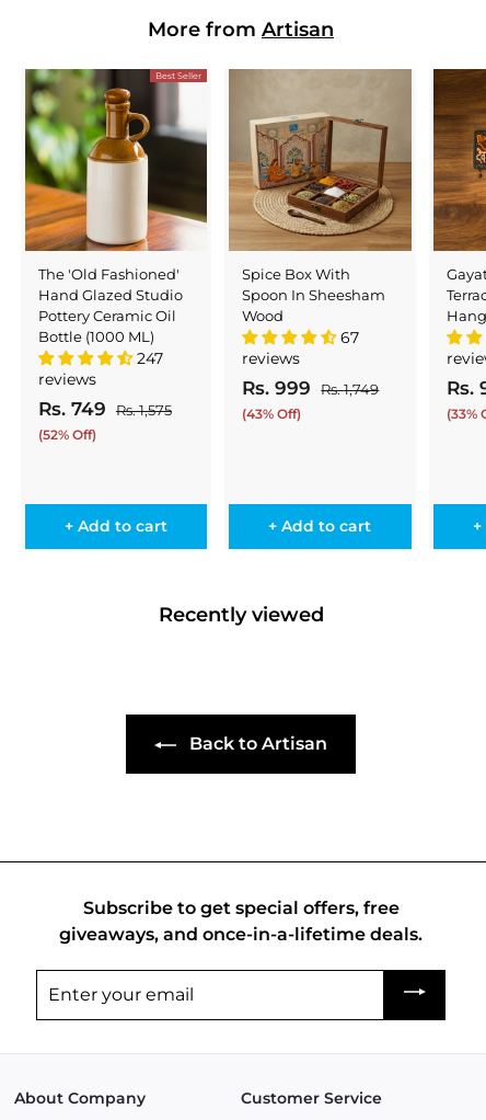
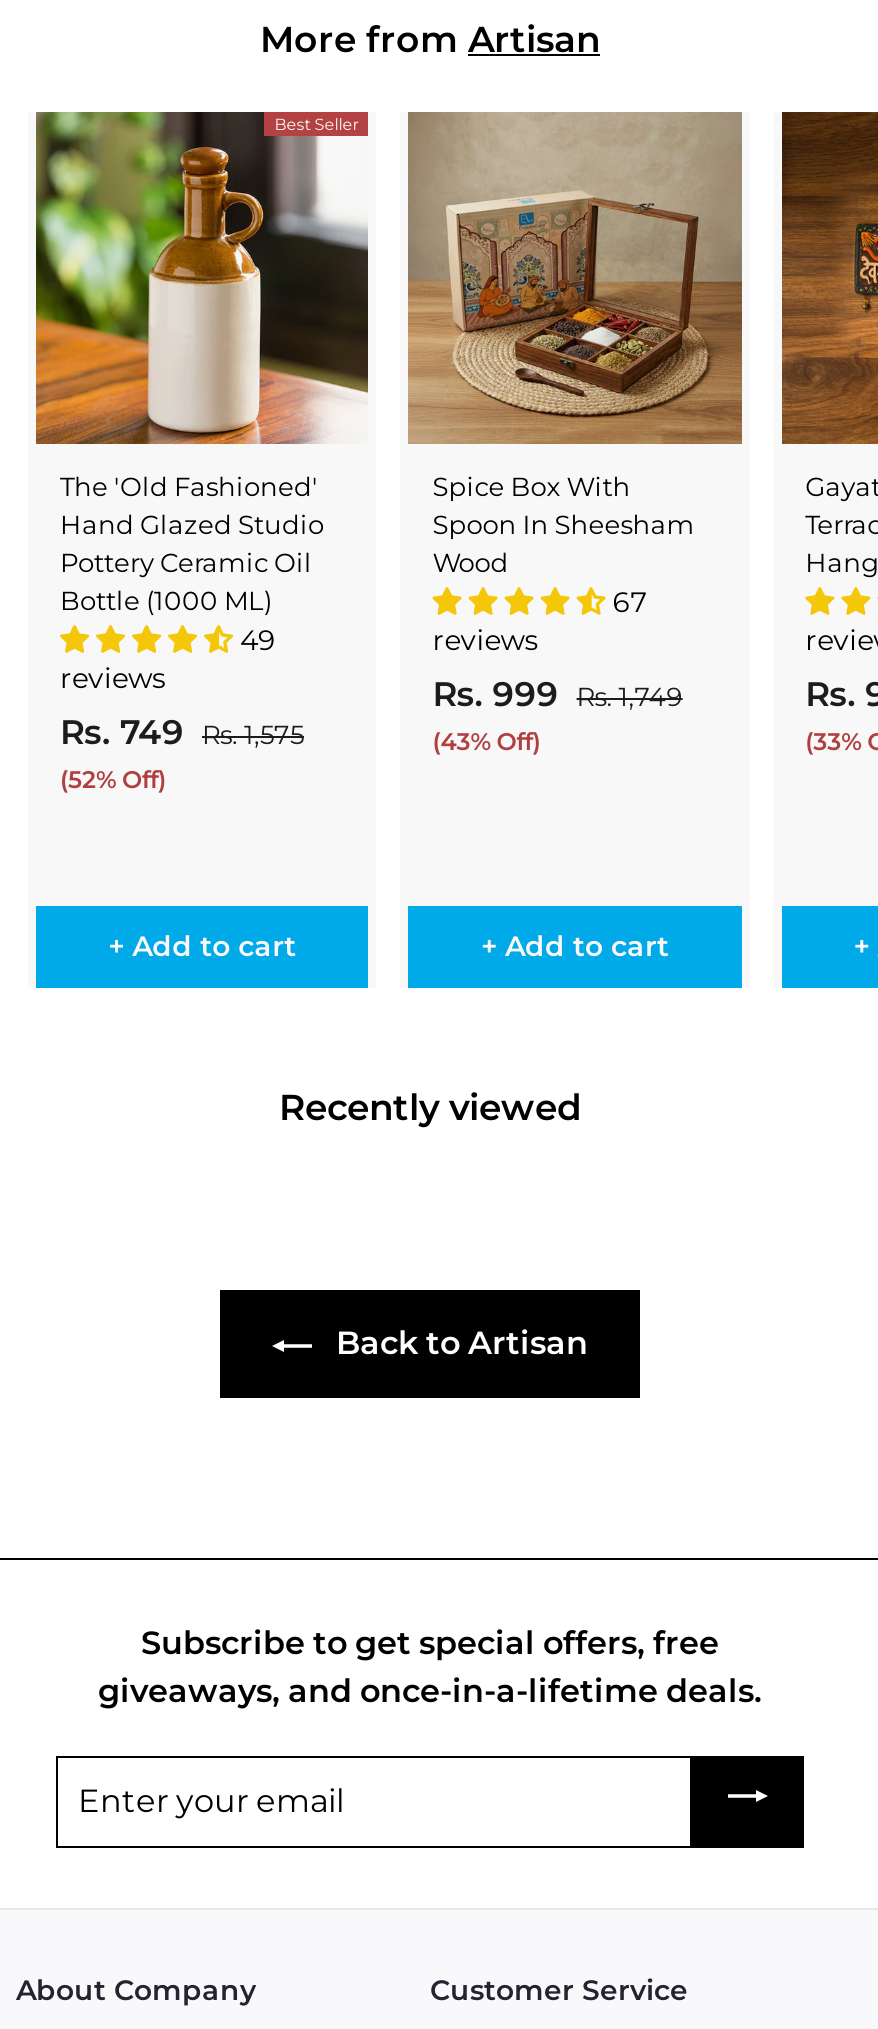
[137,349,163,369] 247 -> [240,623,276,659] 49

